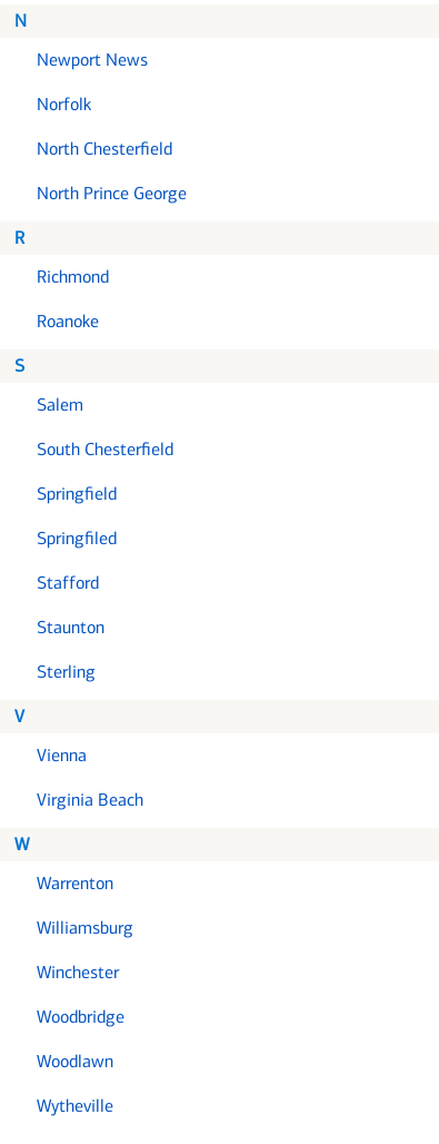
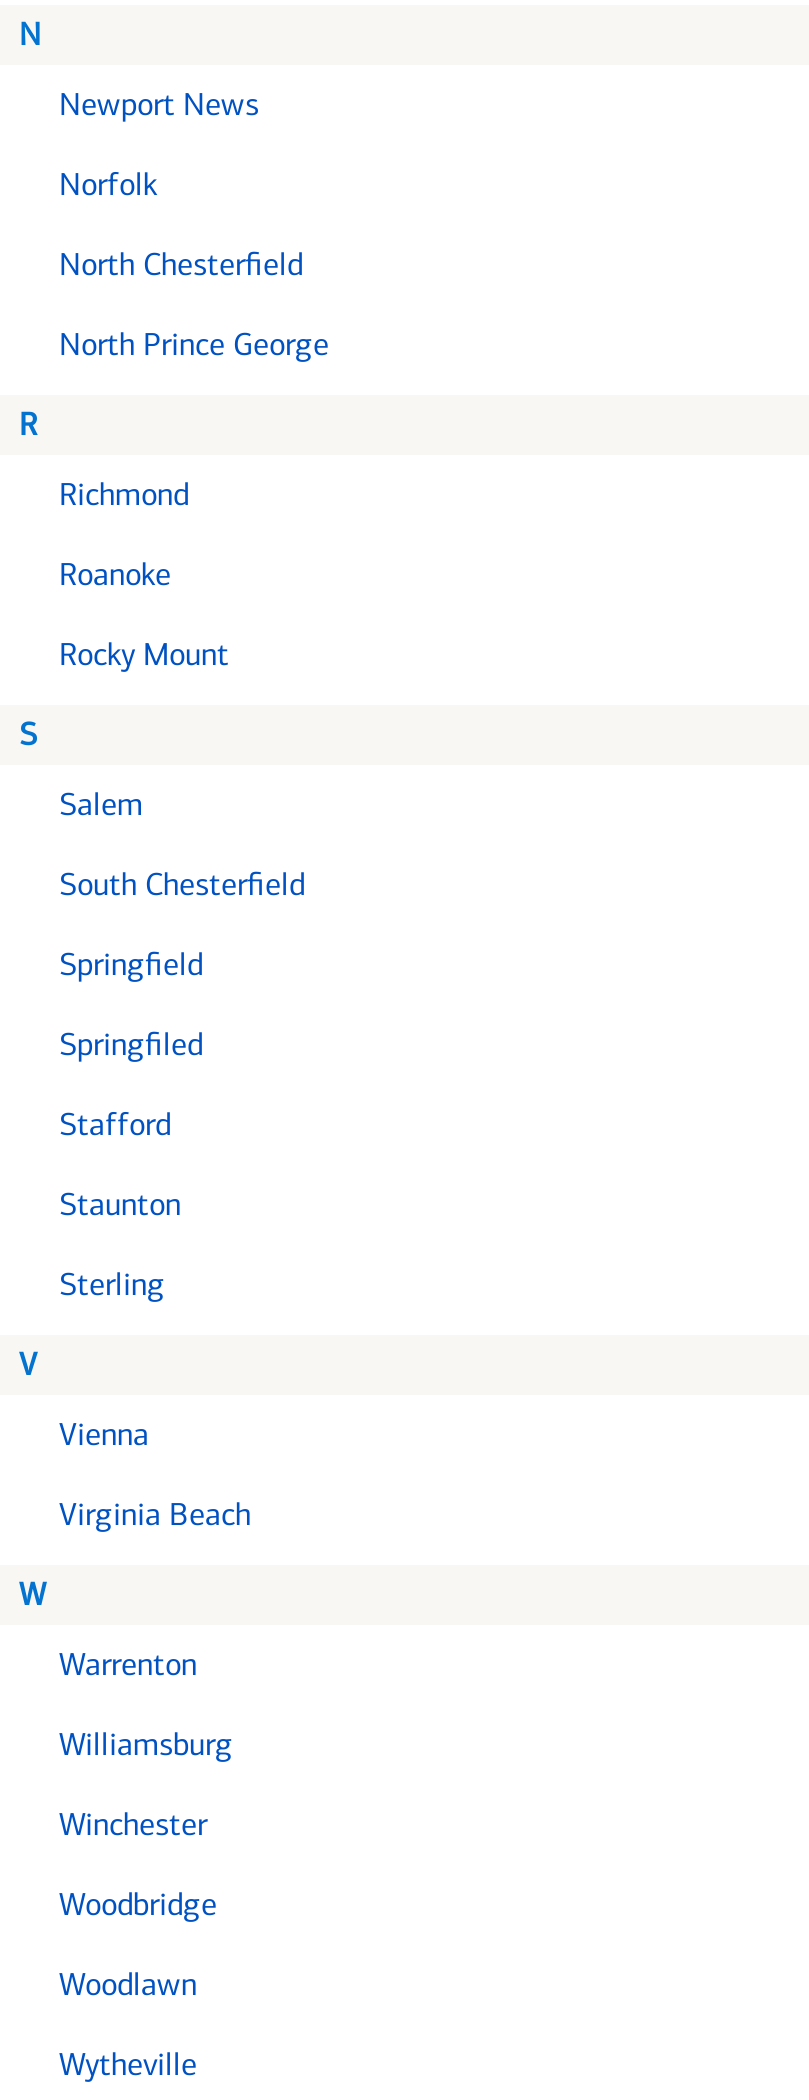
none -> [59,635,229,673] Rocky Mount

